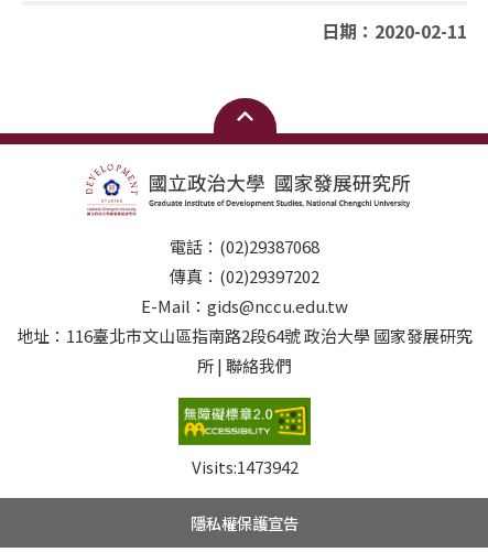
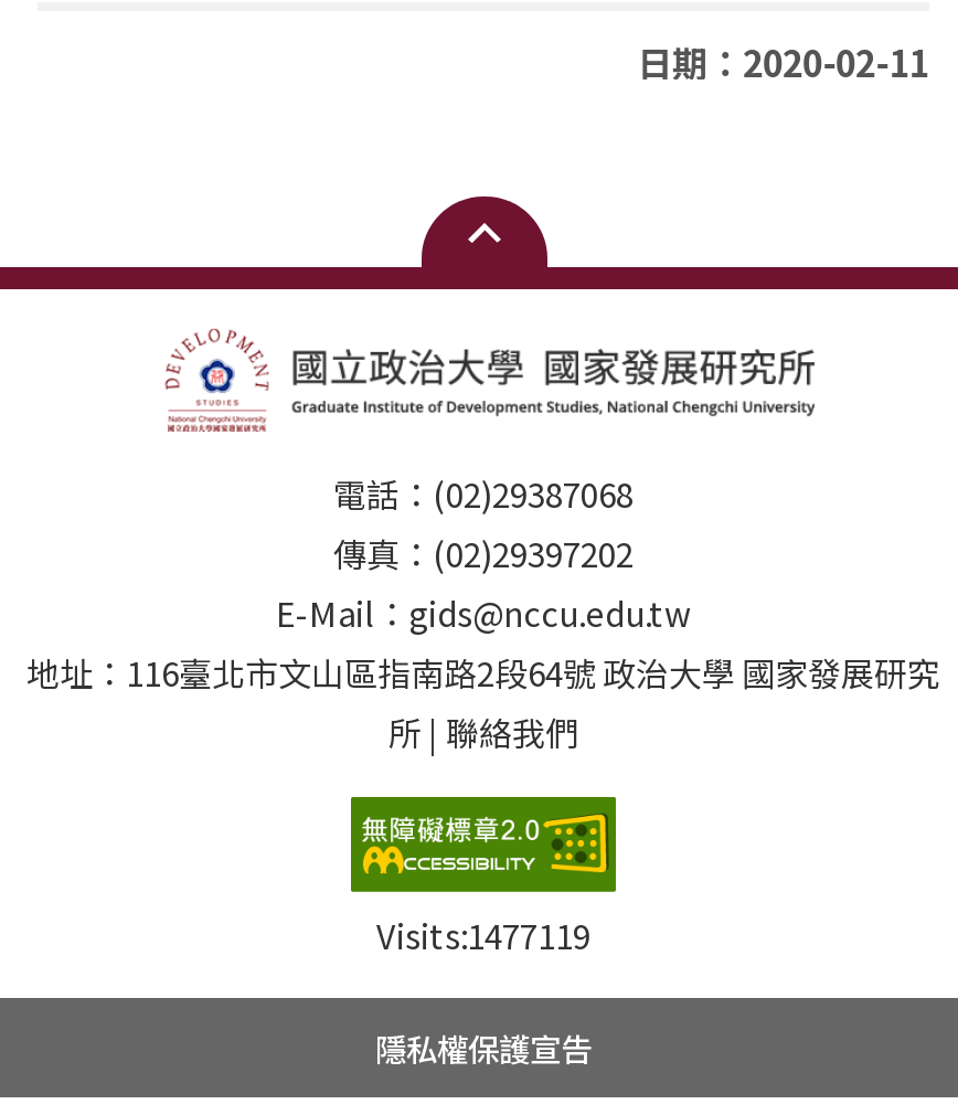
[191,455,298,478] Visits:1473942 -> [376,911,590,957] Visits:1477119

